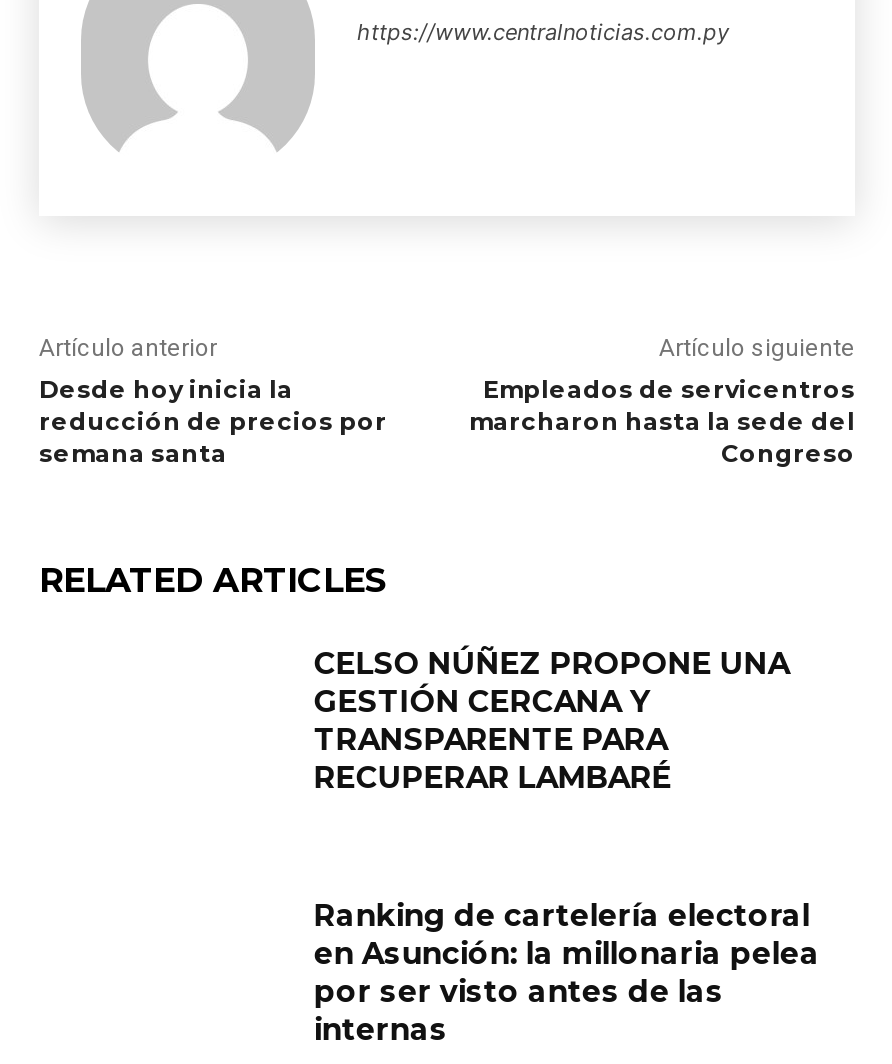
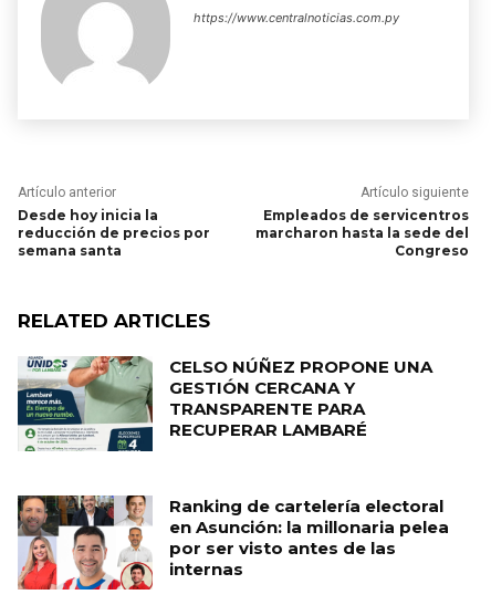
none -> [17,355,154,452] [image]
none -> [17,494,154,591] [image]

